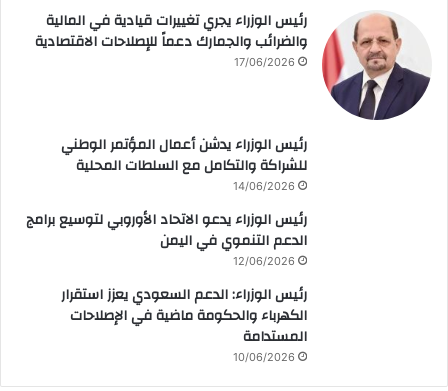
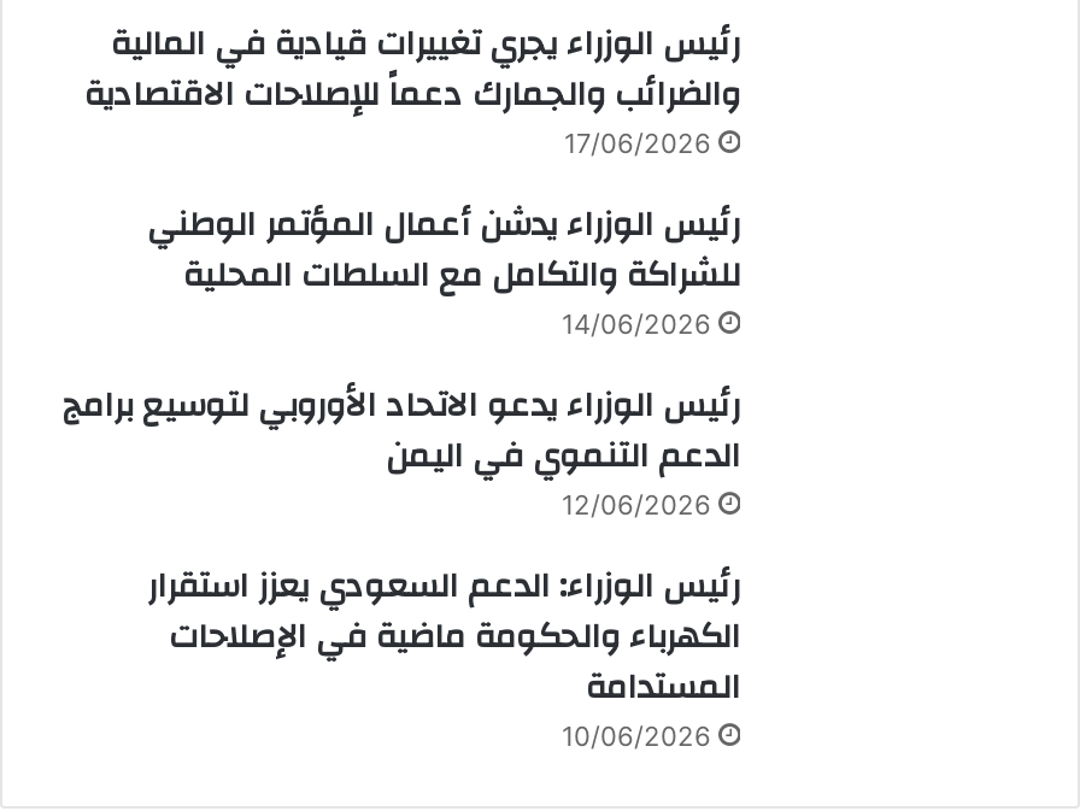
[321,12,431,121] [image] -> none

